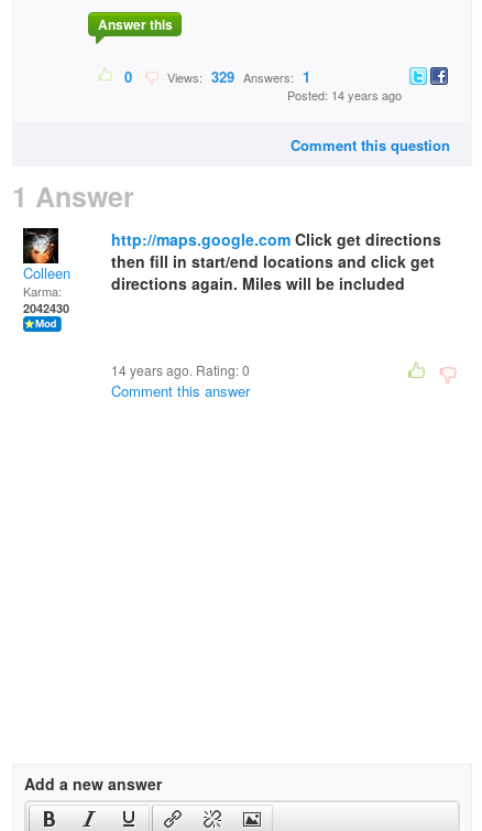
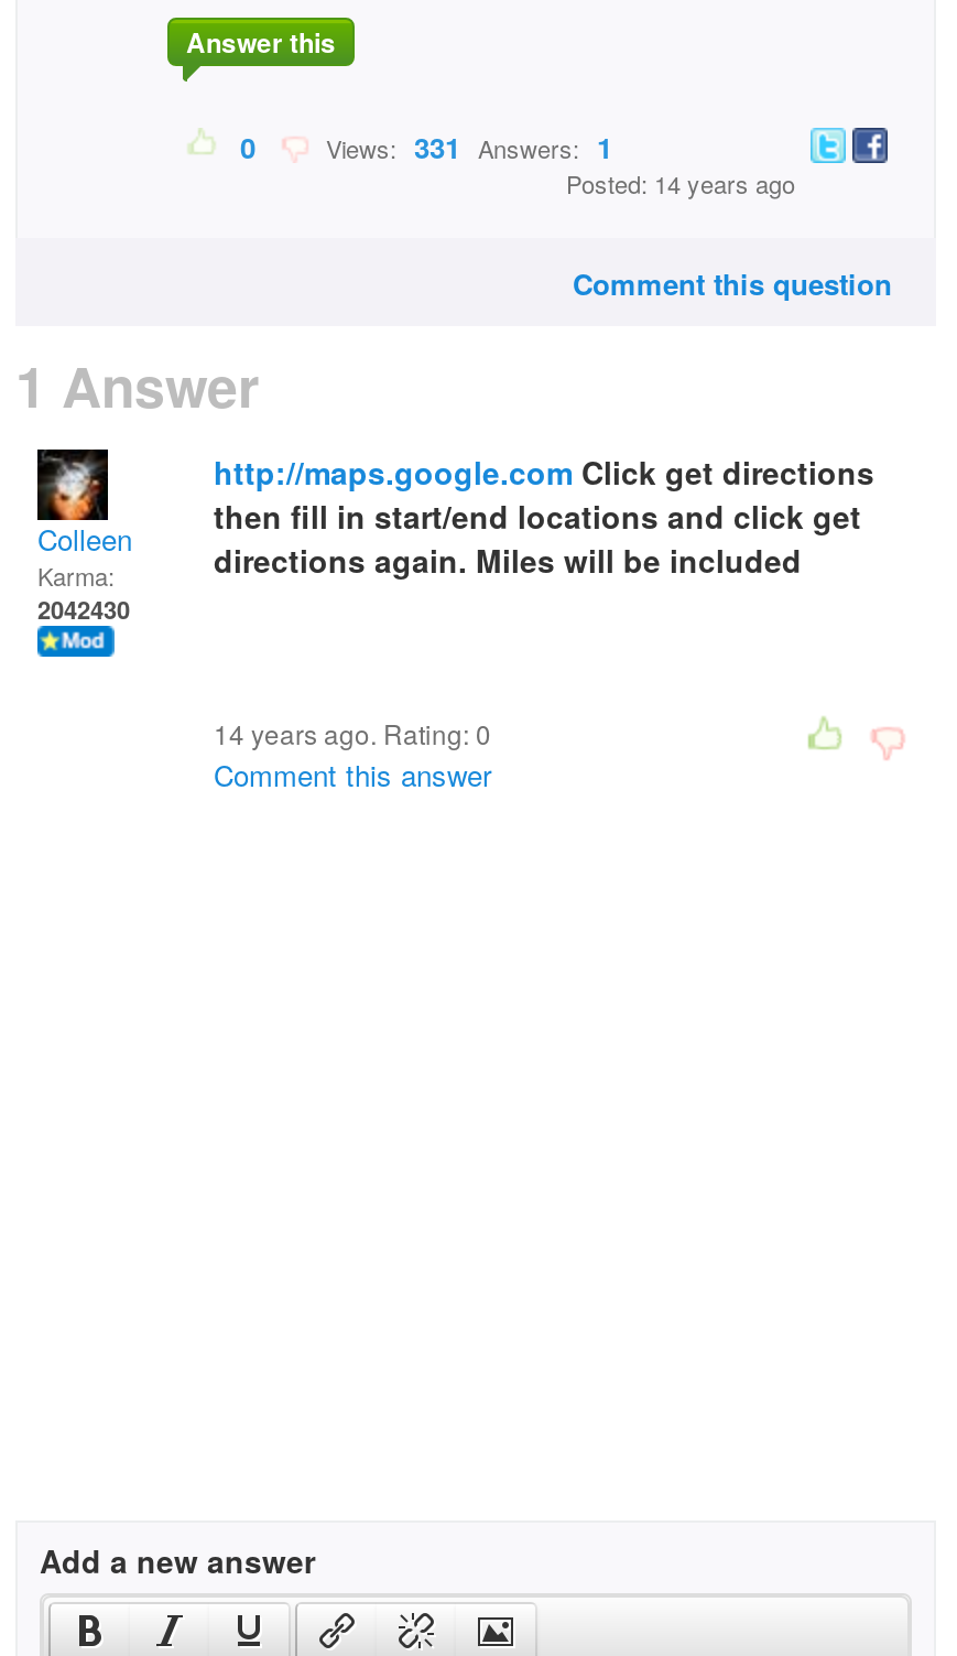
[161,66,310,87] Views: 329 Answers: 1 -> [313,126,612,168] Views: 331 Answers: 1

